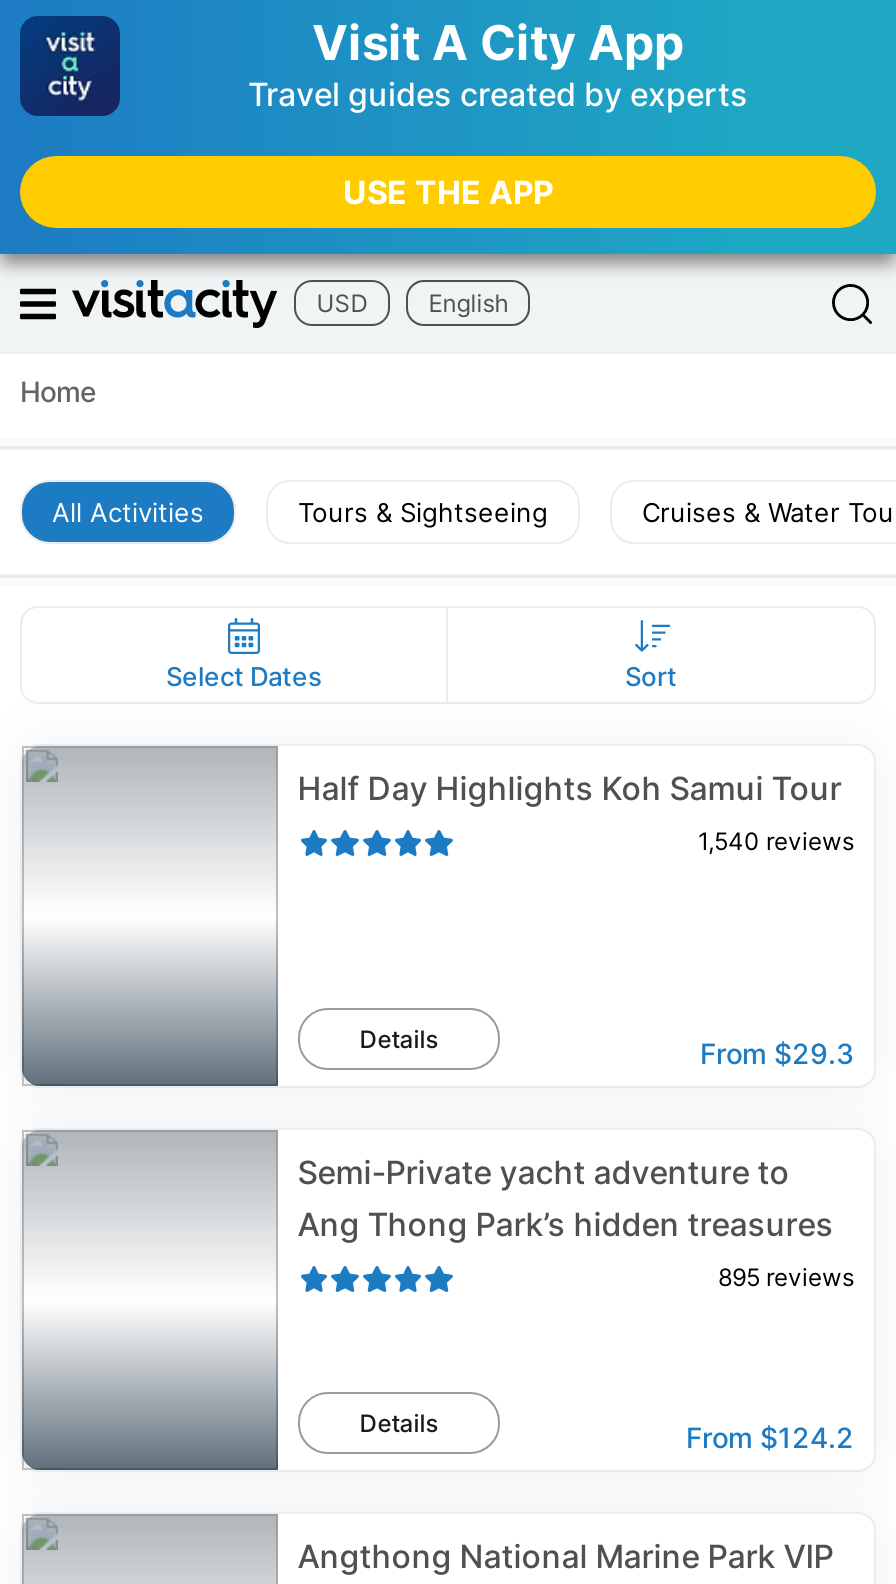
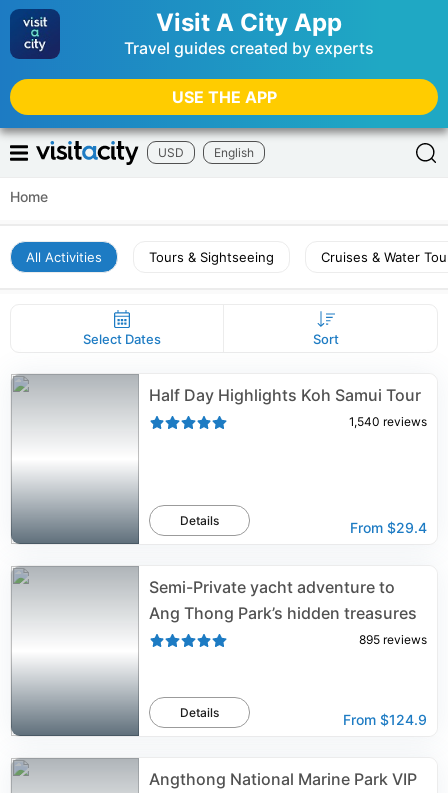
[700,1036,854,1070] From $29.3 -> [350,519,427,536] From $29.4
[686,1420,854,1454] From $124.2 -> [343,711,427,728] From $124.9

